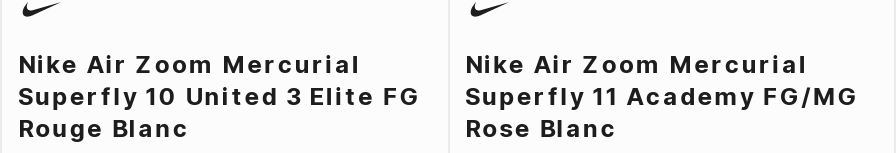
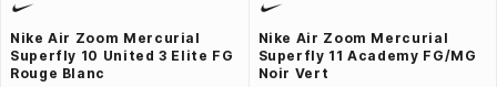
[465,113,618,143] Rose Blanc -> [258,65,329,82] Noir Vert

